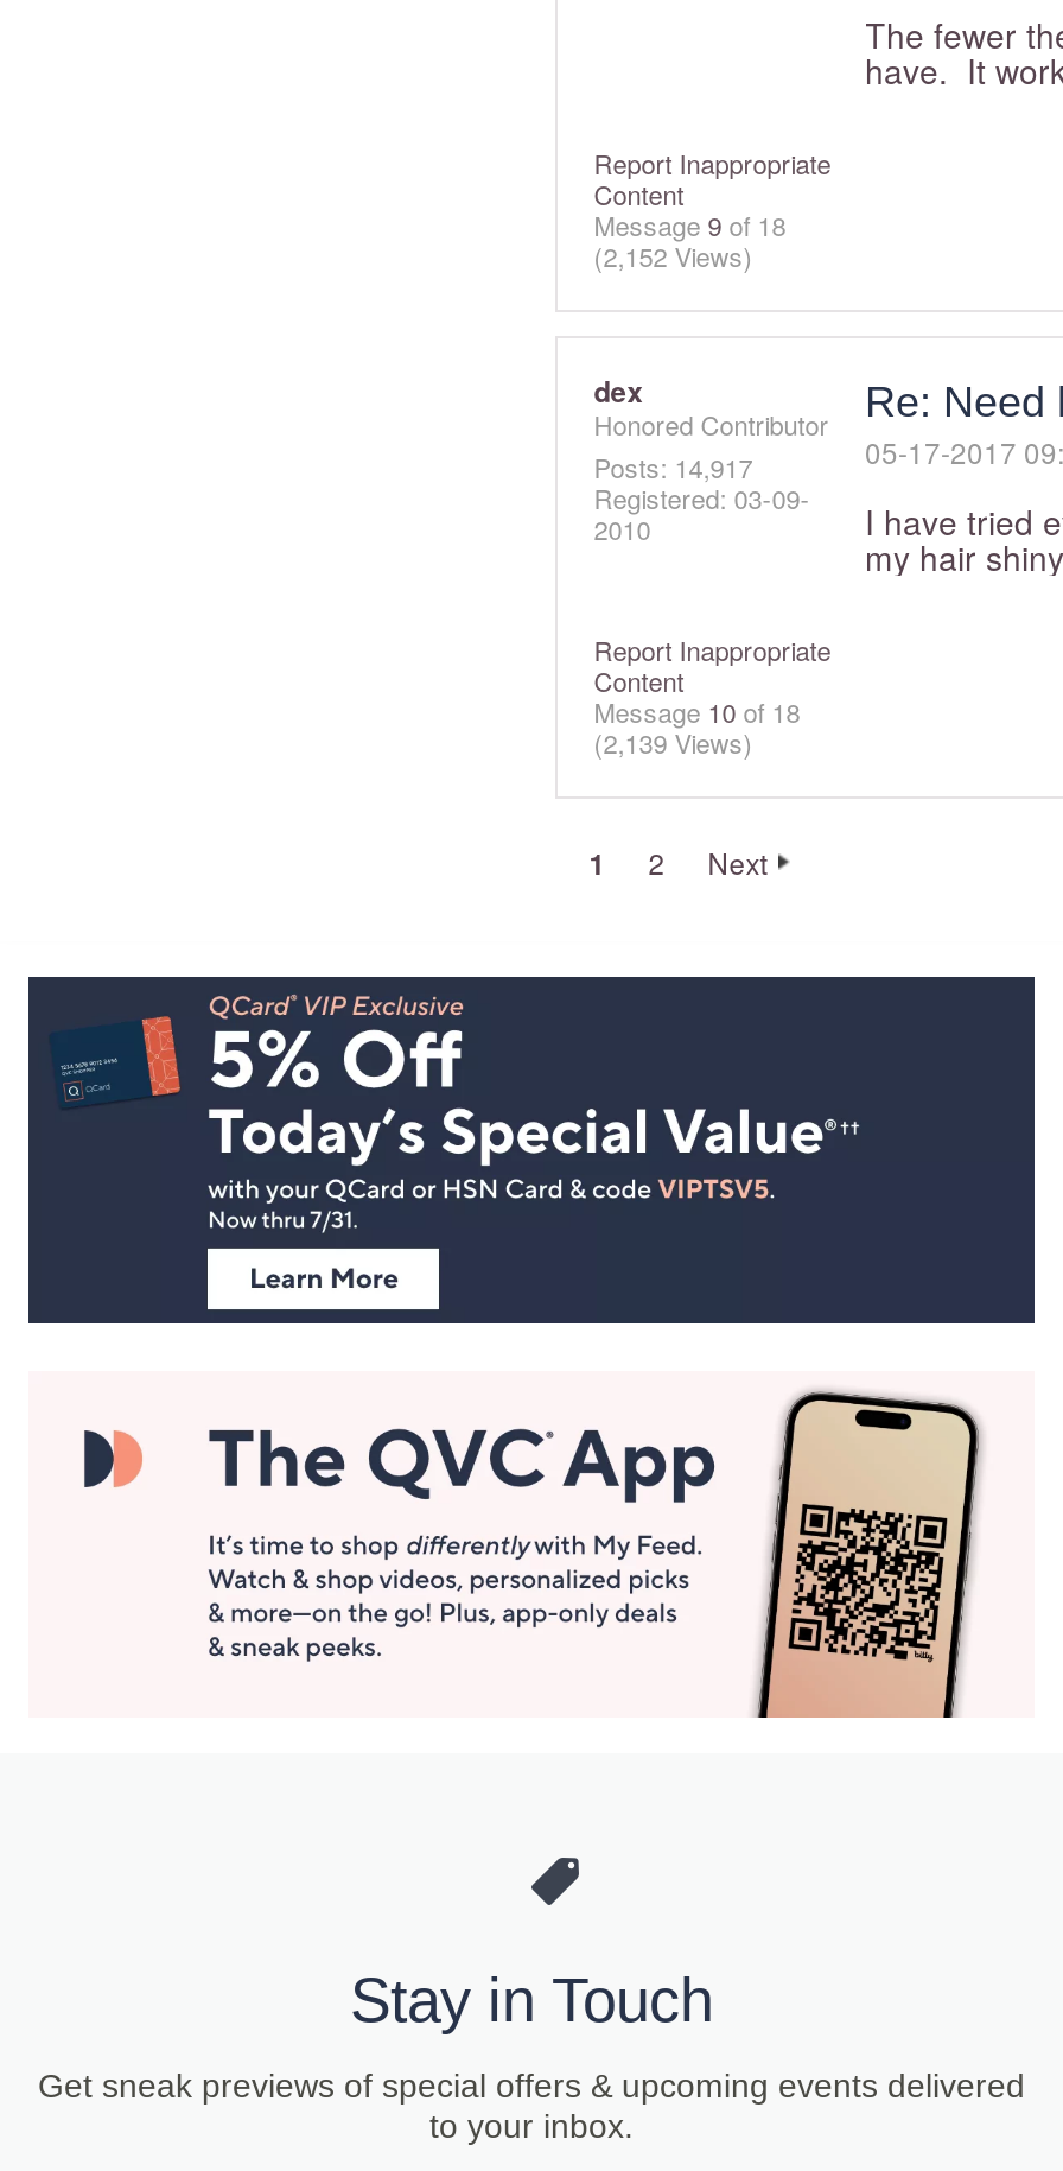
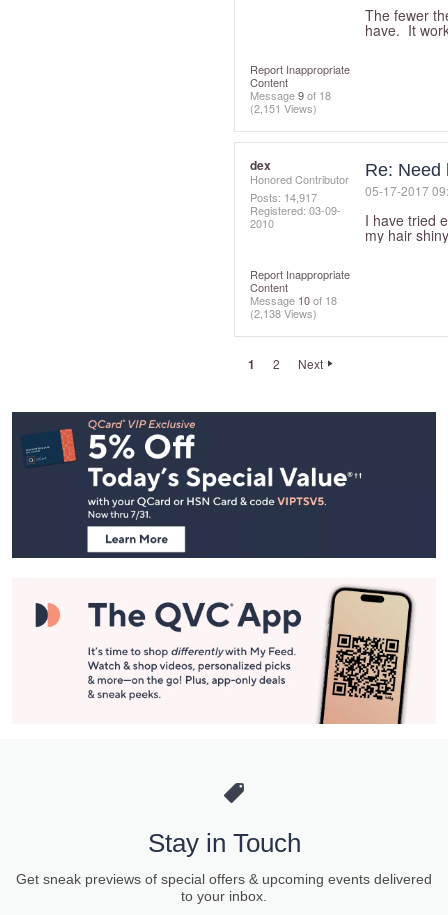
[594,236,753,274] (2,152 Views) -> [250,100,317,116] (2,151 Views)
[594,723,753,761] (2,139 Views) -> [250,305,317,321] (2,138 Views)

